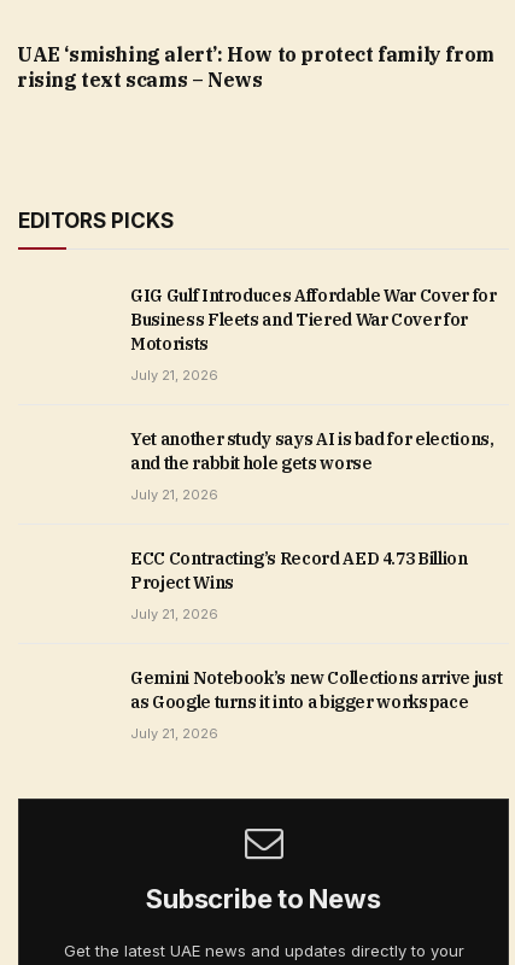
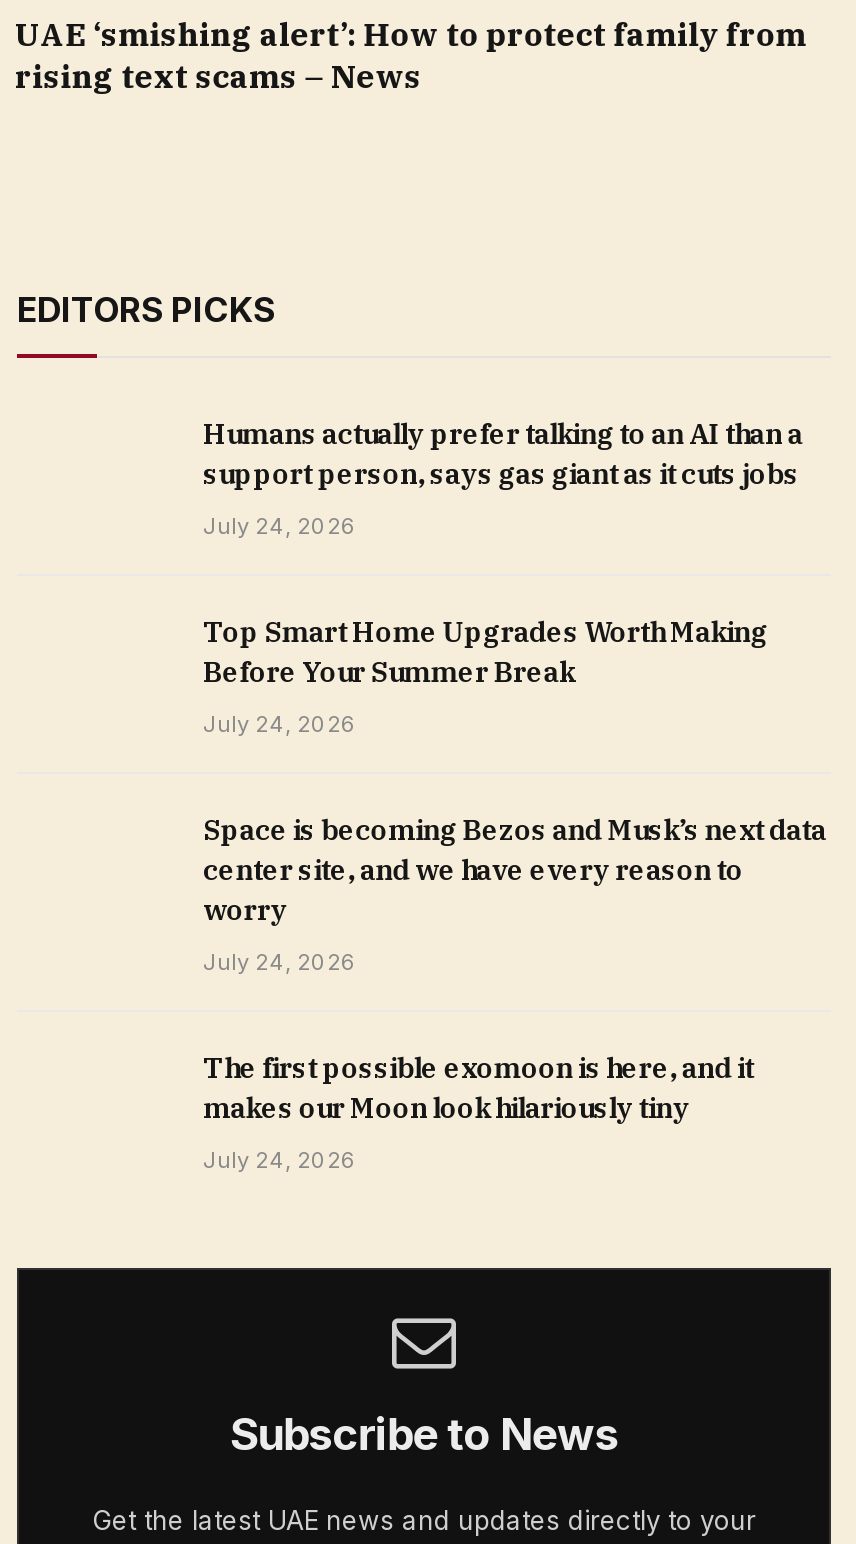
[130,284,496,354] GIG Gulf Introduces Affordable War Cover for | Business Fleets and Tiered War Cover for | Motorists -> [203,415,803,491] Humans actually prefer talking to an AI than a | support person, says gas giant as it cuts jobs
[130,366,218,383] July 21, 2026 -> [203,511,357,539] July 24, 2026
[130,428,494,473] Yet another study says AI is bad for elections, | and the rabbit hole gets worse -> [203,613,768,689] Top Smart Home Upgrades Worth Making | Before Your Summer Break
[130,486,218,502] July 21, 2026 -> [203,709,357,737] July 24, 2026
[130,547,468,593] ECC Contracting’s Record AED 4.73 Billion | Project Wins -> [203,811,826,927] Space is becoming Bezos and Musk’s next data | center site, and we have every reason to | worry
[130,605,218,622] July 21, 2026 -> [203,947,357,975] July 24, 2026
[130,666,502,712] Gemini Notebook’s new Collections arrive just | as Google turns it into a bigger workspace -> [203,1049,754,1125] The first possible exomoon is here, and it | makes our Moon look hilariously tiny
[130,724,218,741] July 21, 2026 -> [203,1145,357,1173] July 24, 2026

